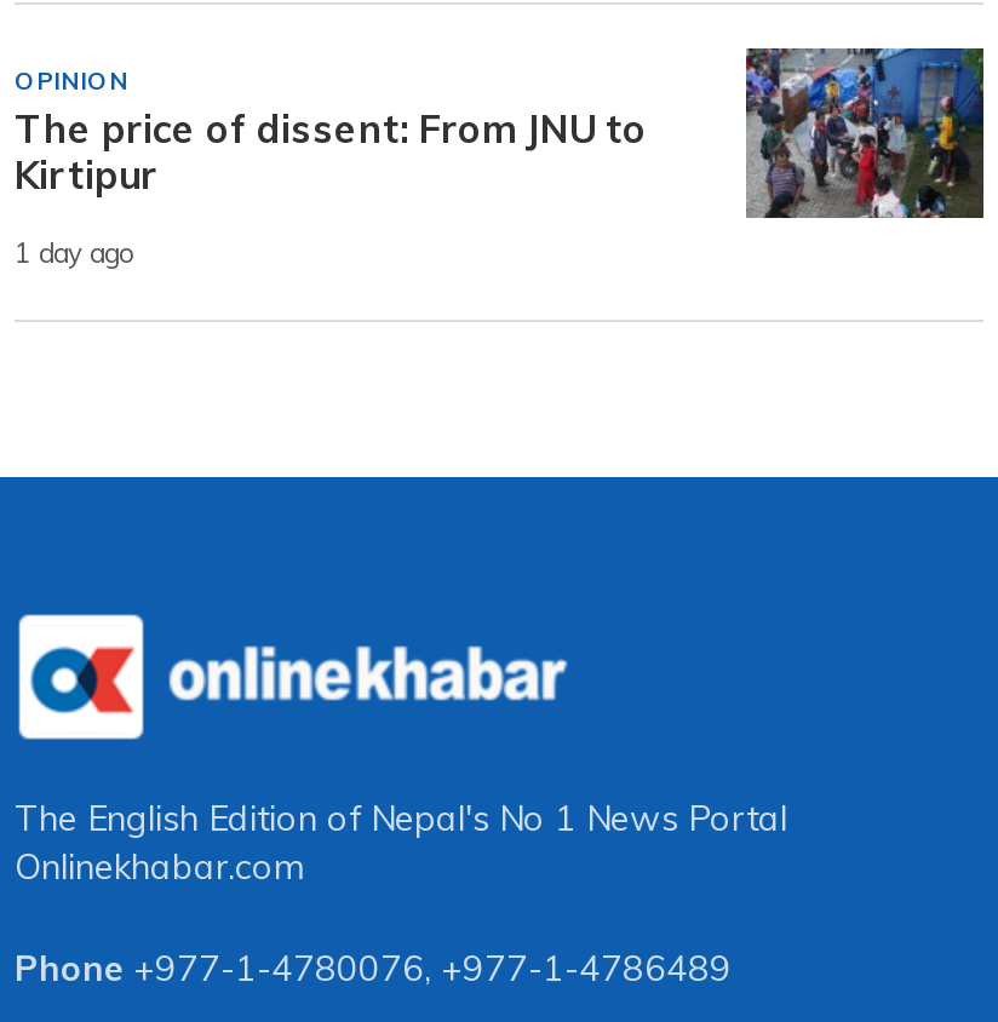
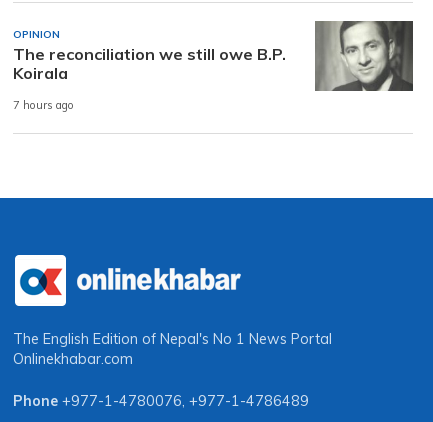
[746,46,983,220] [image] -> [315,20,413,91] [image]
[15,103,647,198] The price of dissent: From JNU to | Kirtipur -> [13,44,286,83] The reconciliation we still owe B.P. | Koirala
[15,235,133,269] 1 day ago -> [13,98,74,112] 7 hours ago

